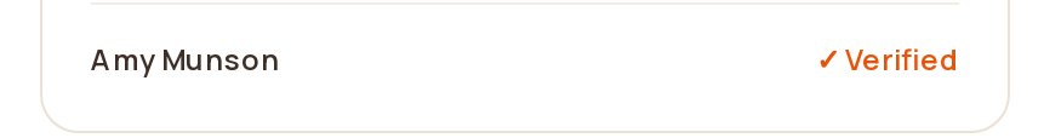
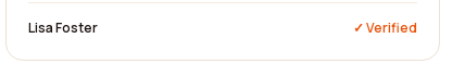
[91,39,280,80] Amy Munson -> [28,18,98,37] Lisa Foster

